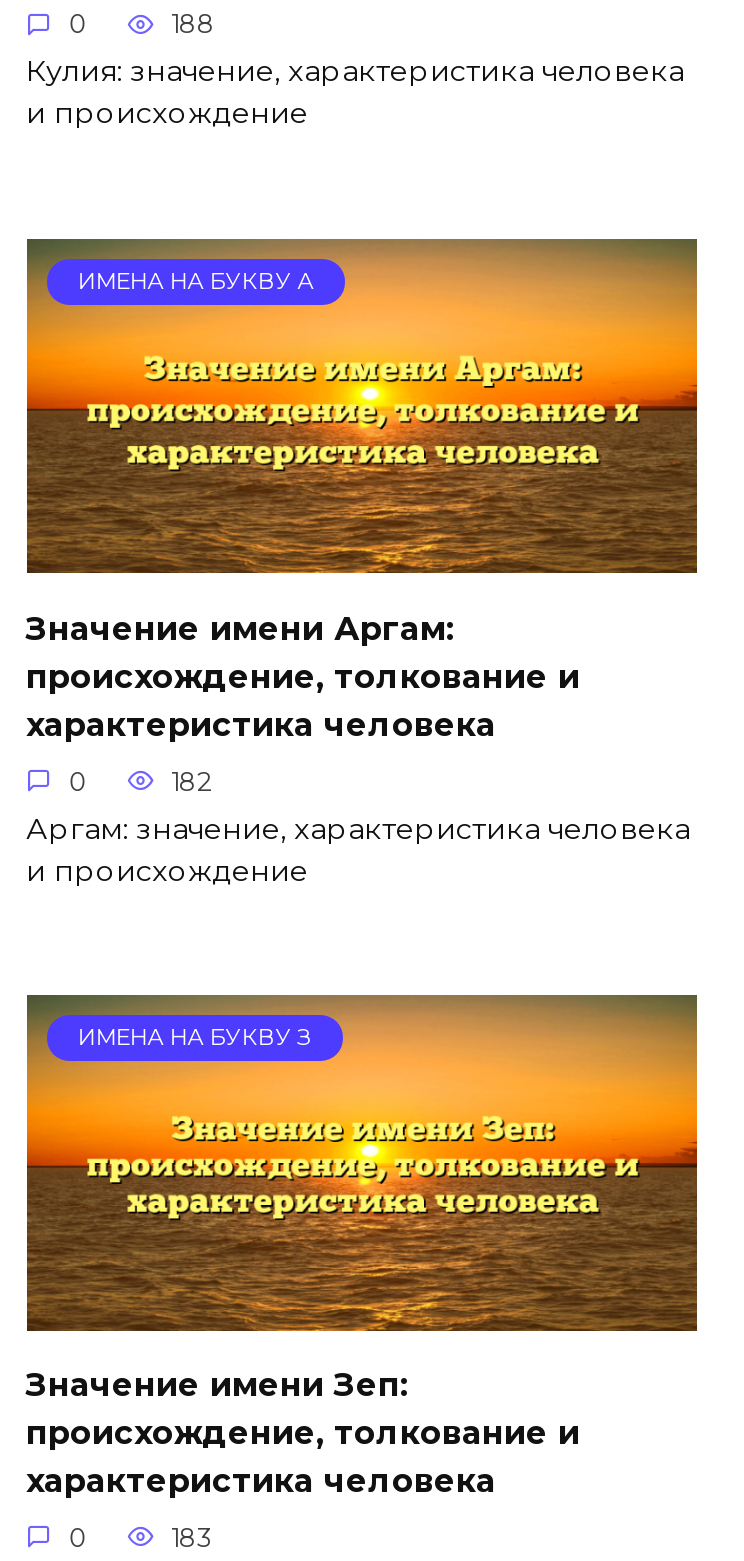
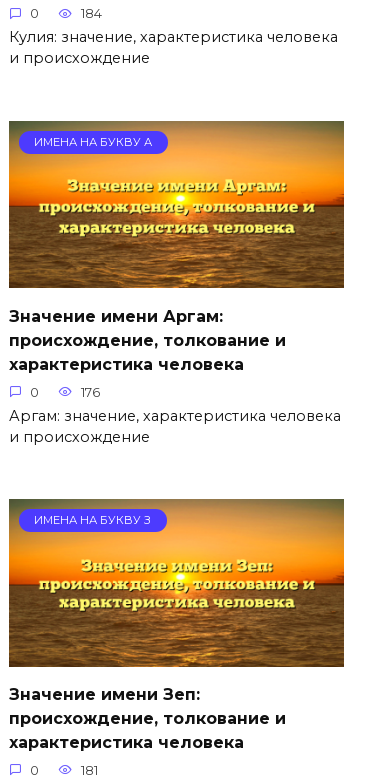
[171,10,215,40] 188 -> [81,6,102,21] 184
[171,766,211,796] 182 -> [81,385,100,400] 176
[171,1523,213,1553] 183 -> [81,763,98,778] 181

